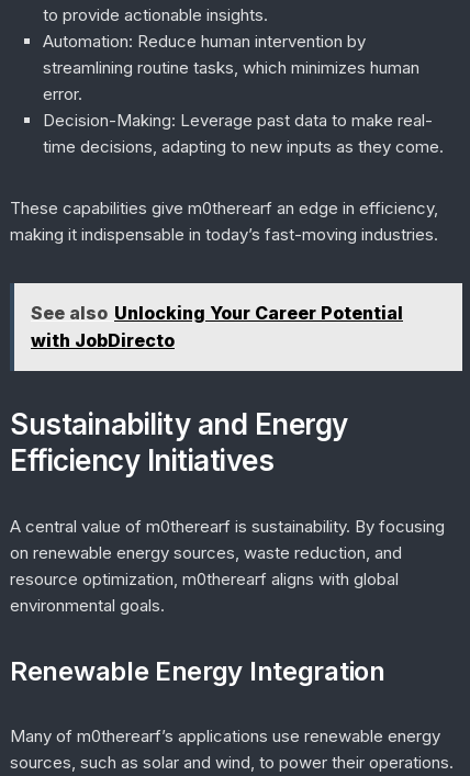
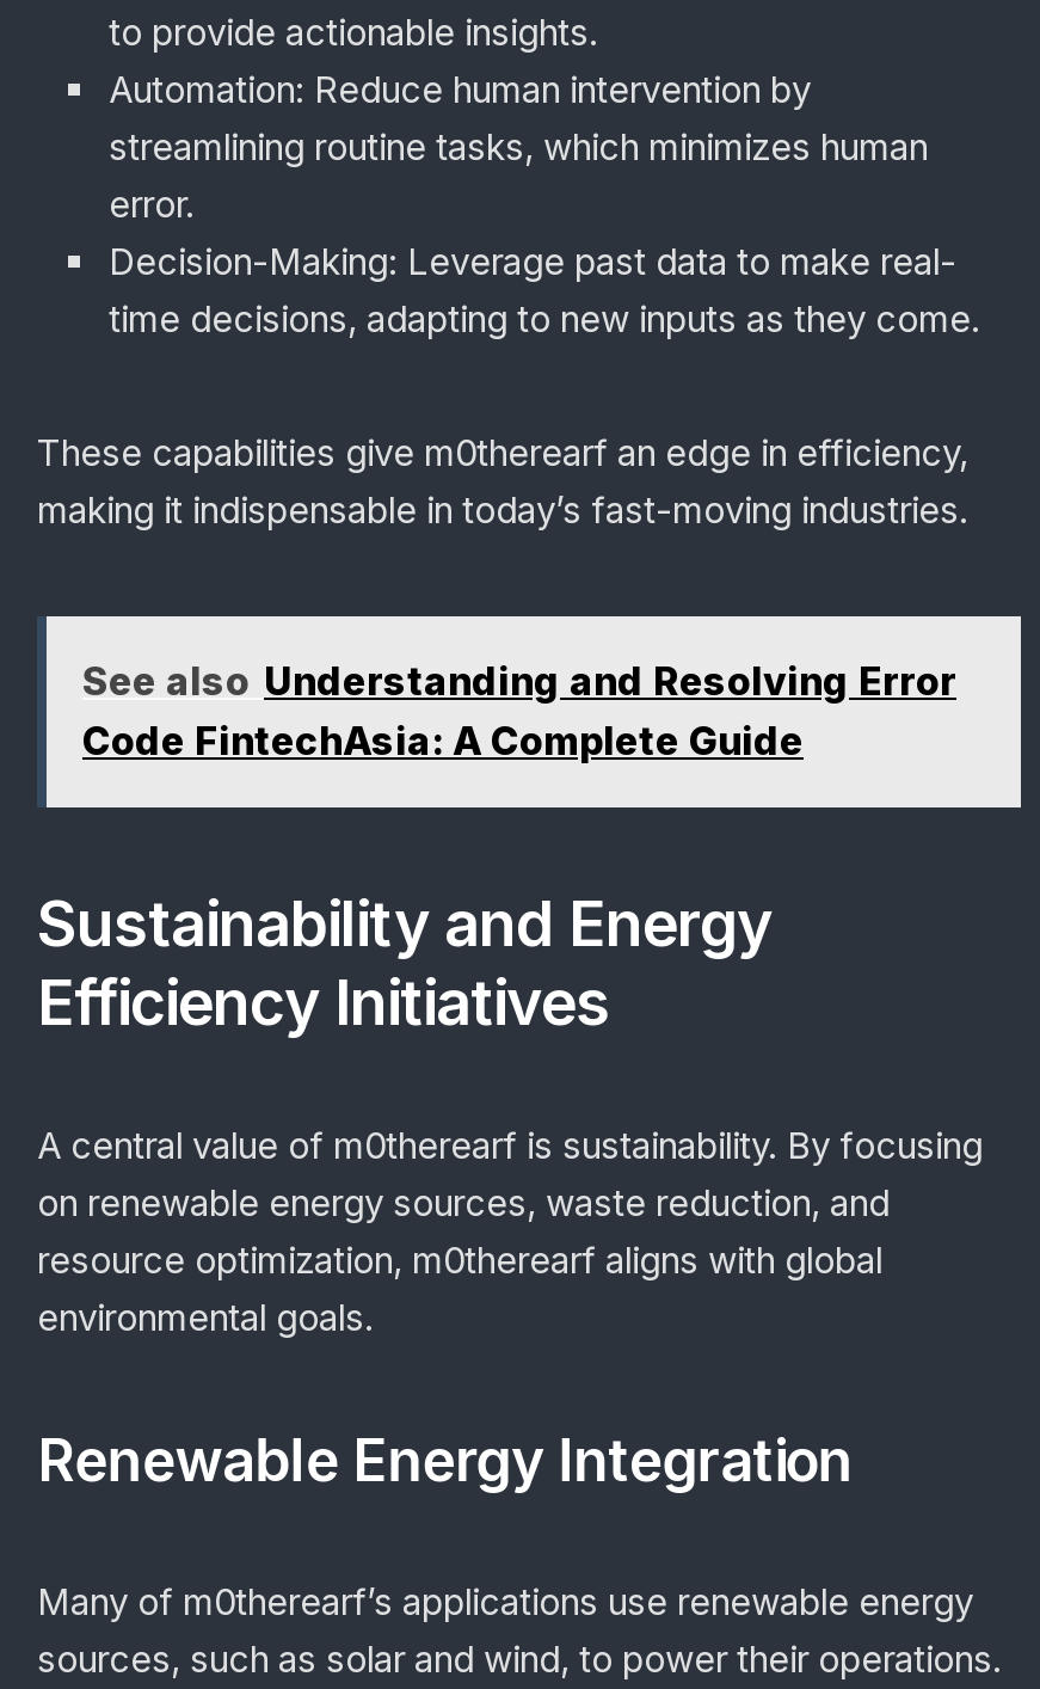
[31,302,403,351] See also Unlocking Your Career Potential | with JobDirecto -> [82,657,956,764] See also Understanding and Resolving Error | Code FintechAsia: A Complete Guide

